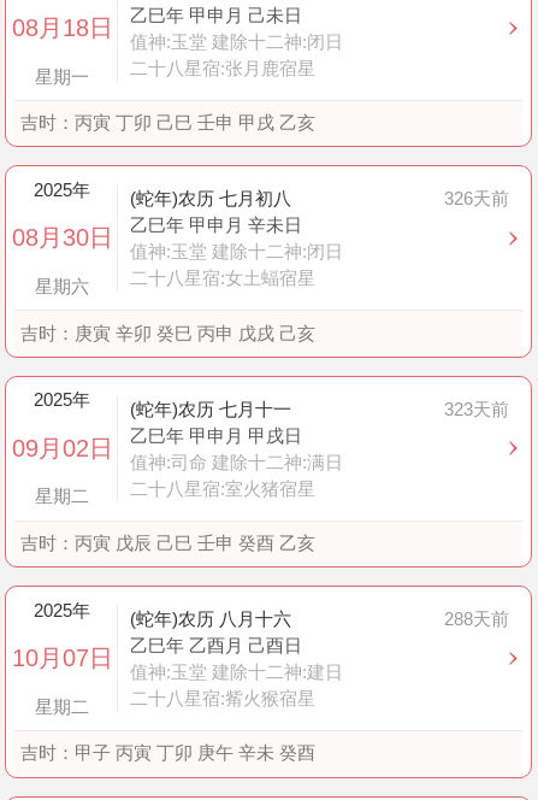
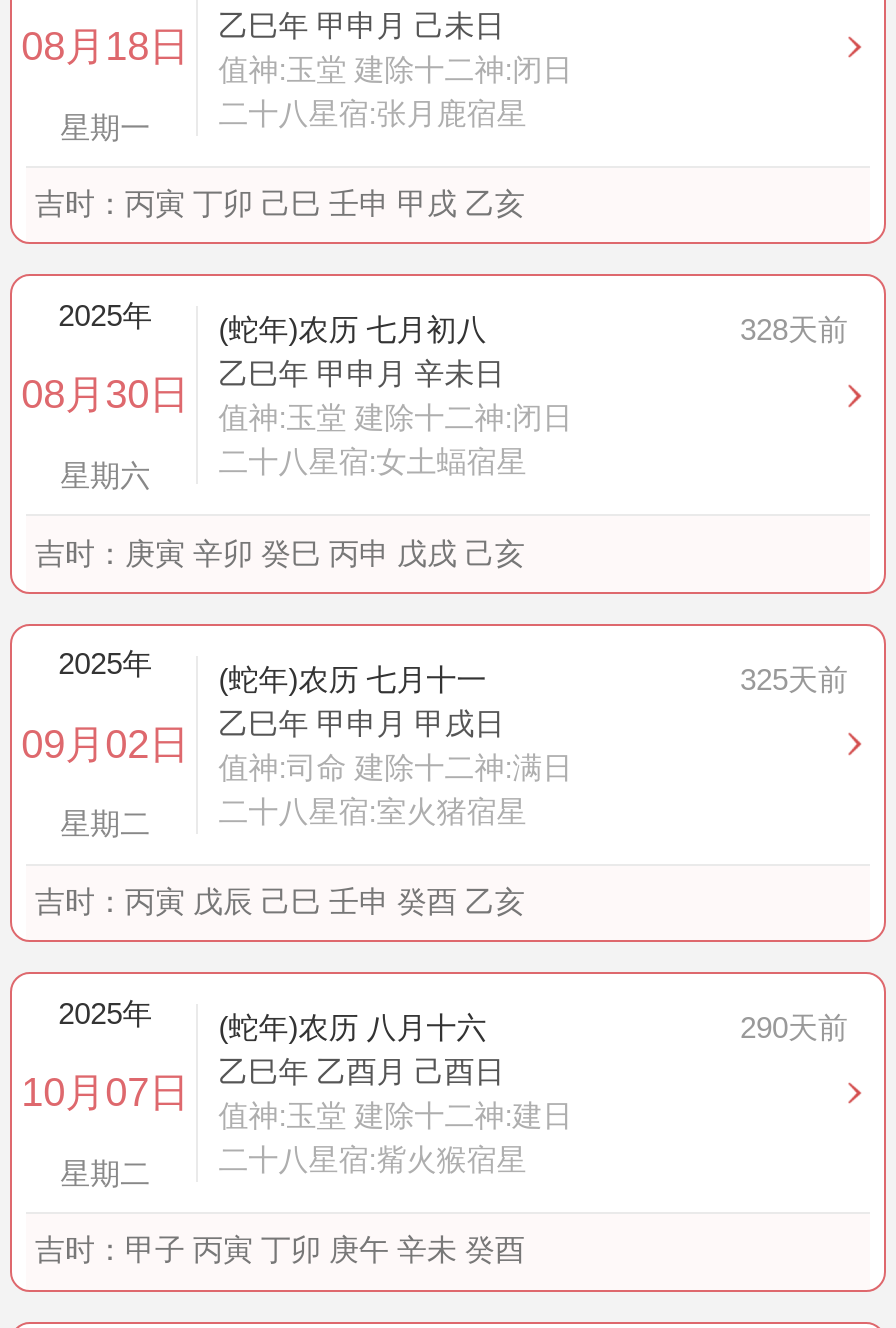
[444,188,509,209] 326天前 -> [740,313,848,347] 328天前
[444,399,509,419] 323天前 -> [740,662,848,696] 325天前
[444,609,509,629] 288天前 -> [740,1010,848,1044] 290天前

